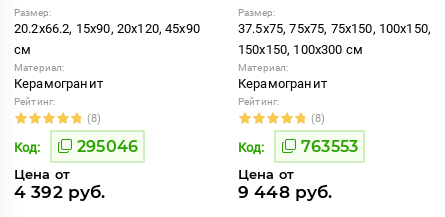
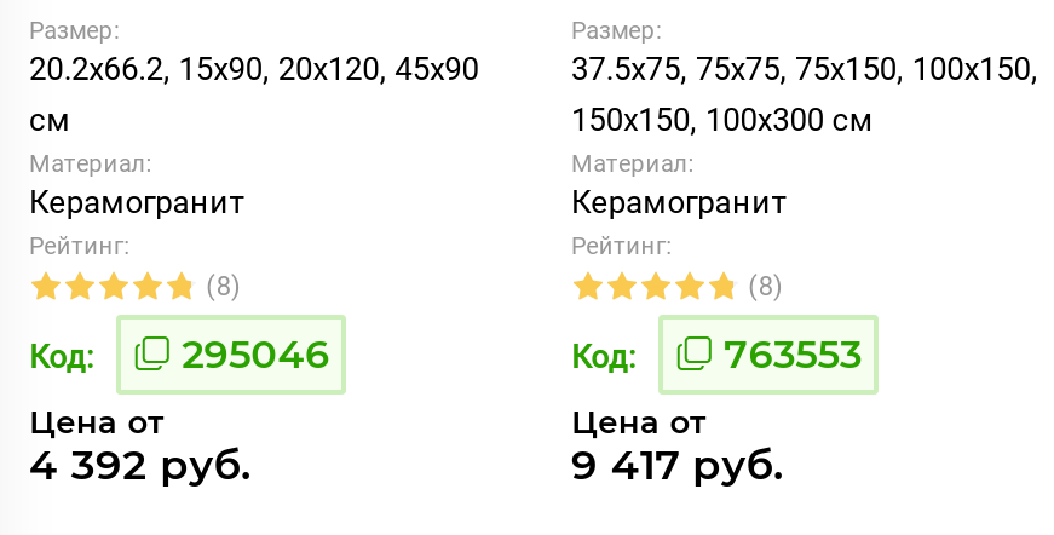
[238,182,333,202] 9 448 руб. -> [571,440,783,488] 9 417 руб.

